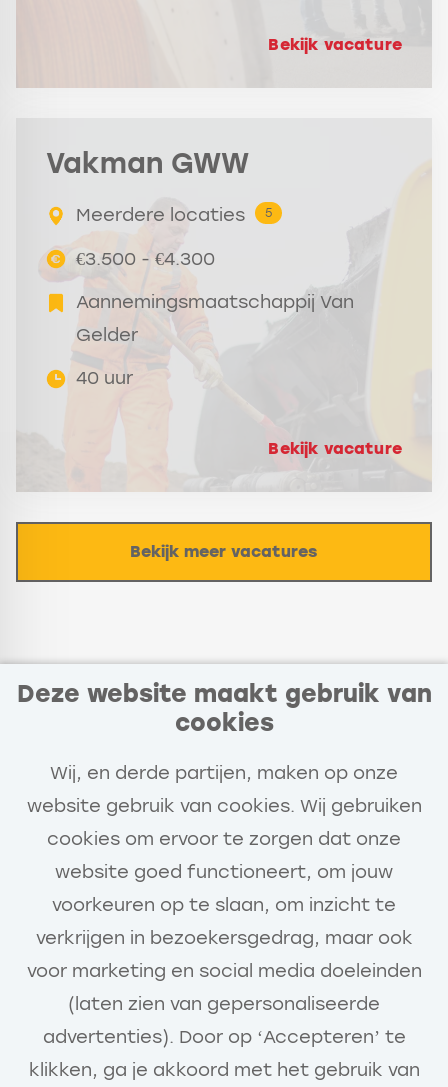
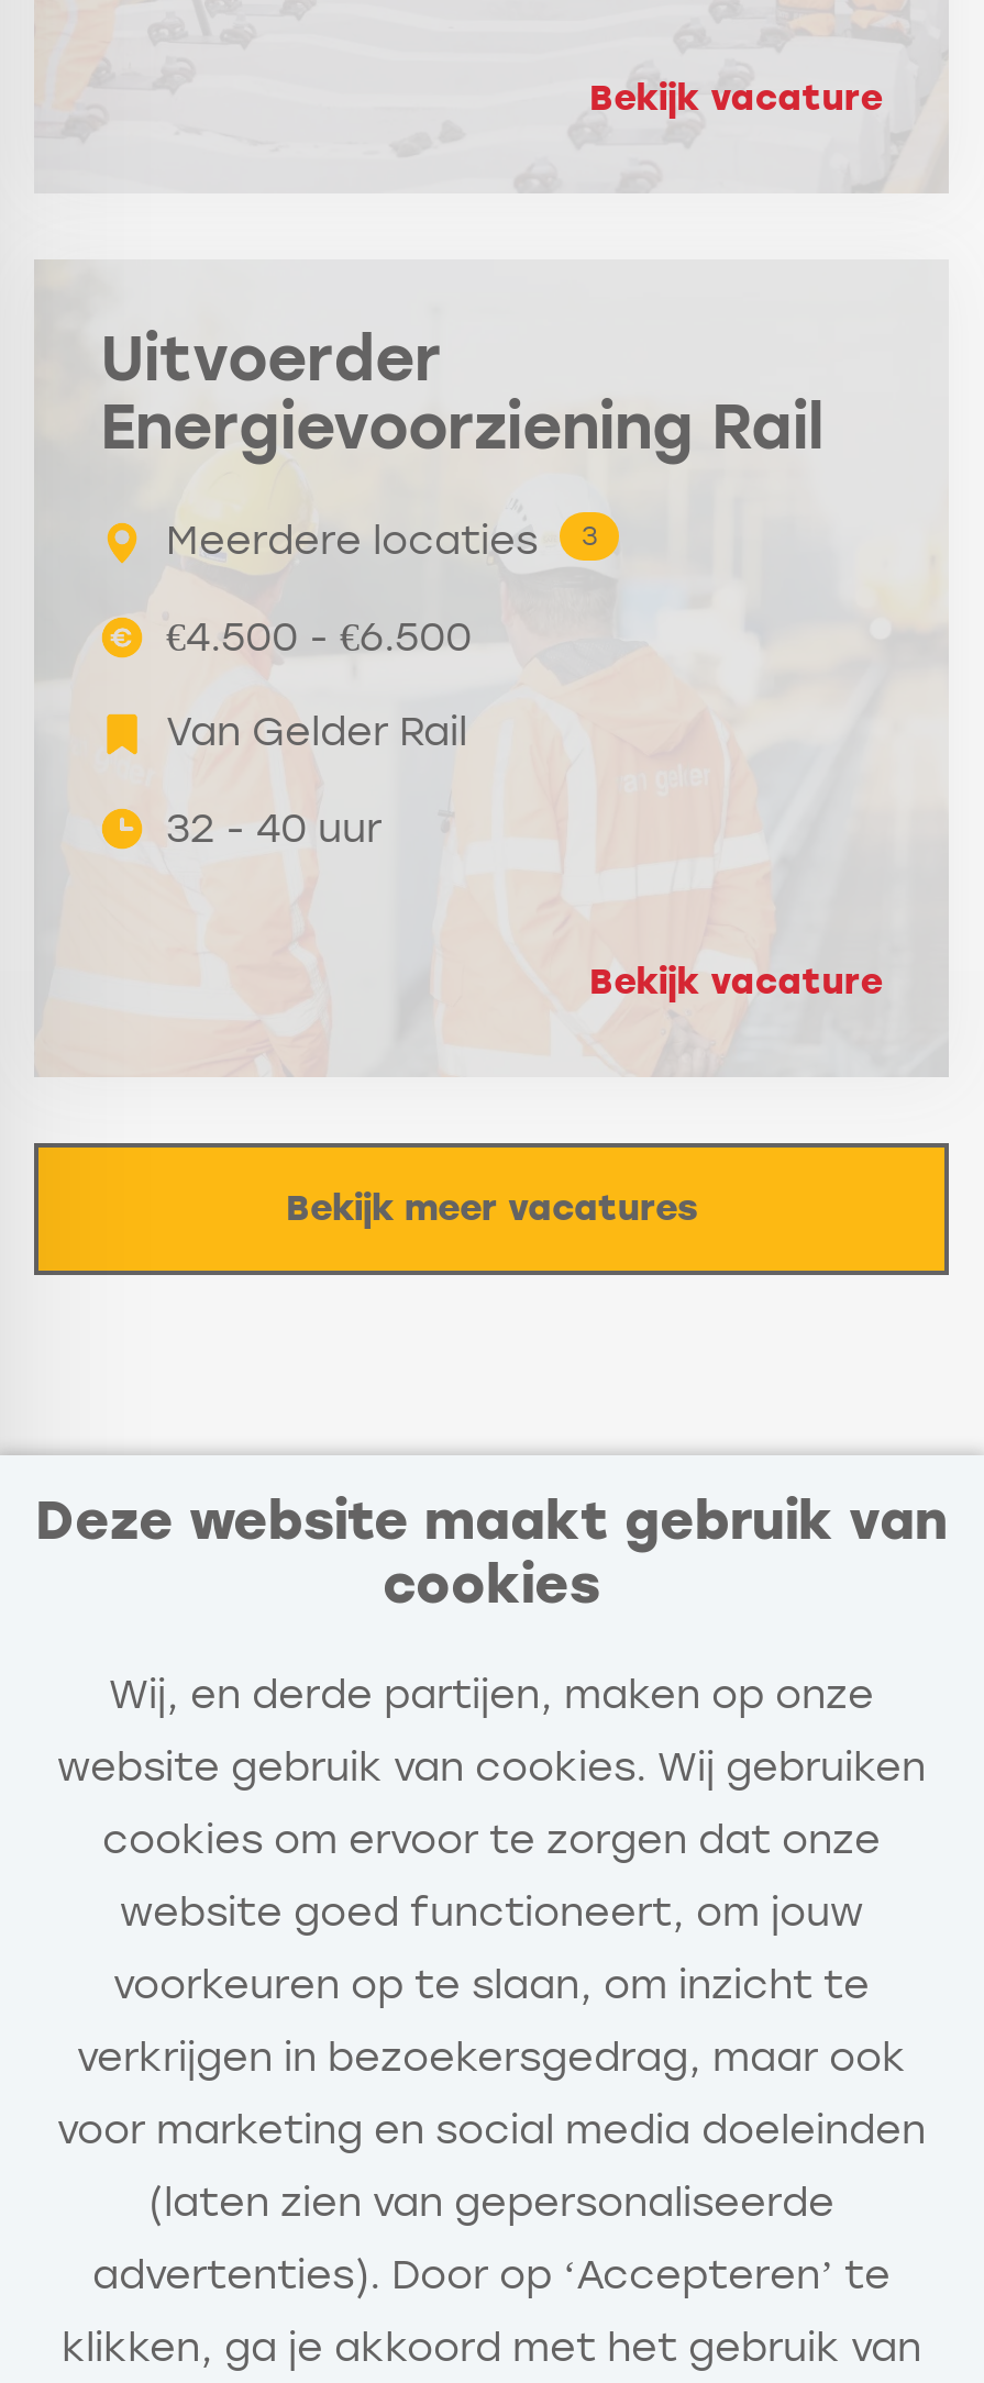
[46,146,249,180] Vakman GWW -> [100,321,823,464] Uitvoerder | Energievoorziening Rail
[76,206,354,389] 5 | €3.500 - €4.300 | Aannemingsmaatschappij Van | Gelder | 40 uur -> [166,521,597,852] 3 | €4.500 - €6.500 | Van Gelder Rail | 32 - 40 uur
moved [76,204,245,226] -> [166,517,538,565]: Meerdere locaties

